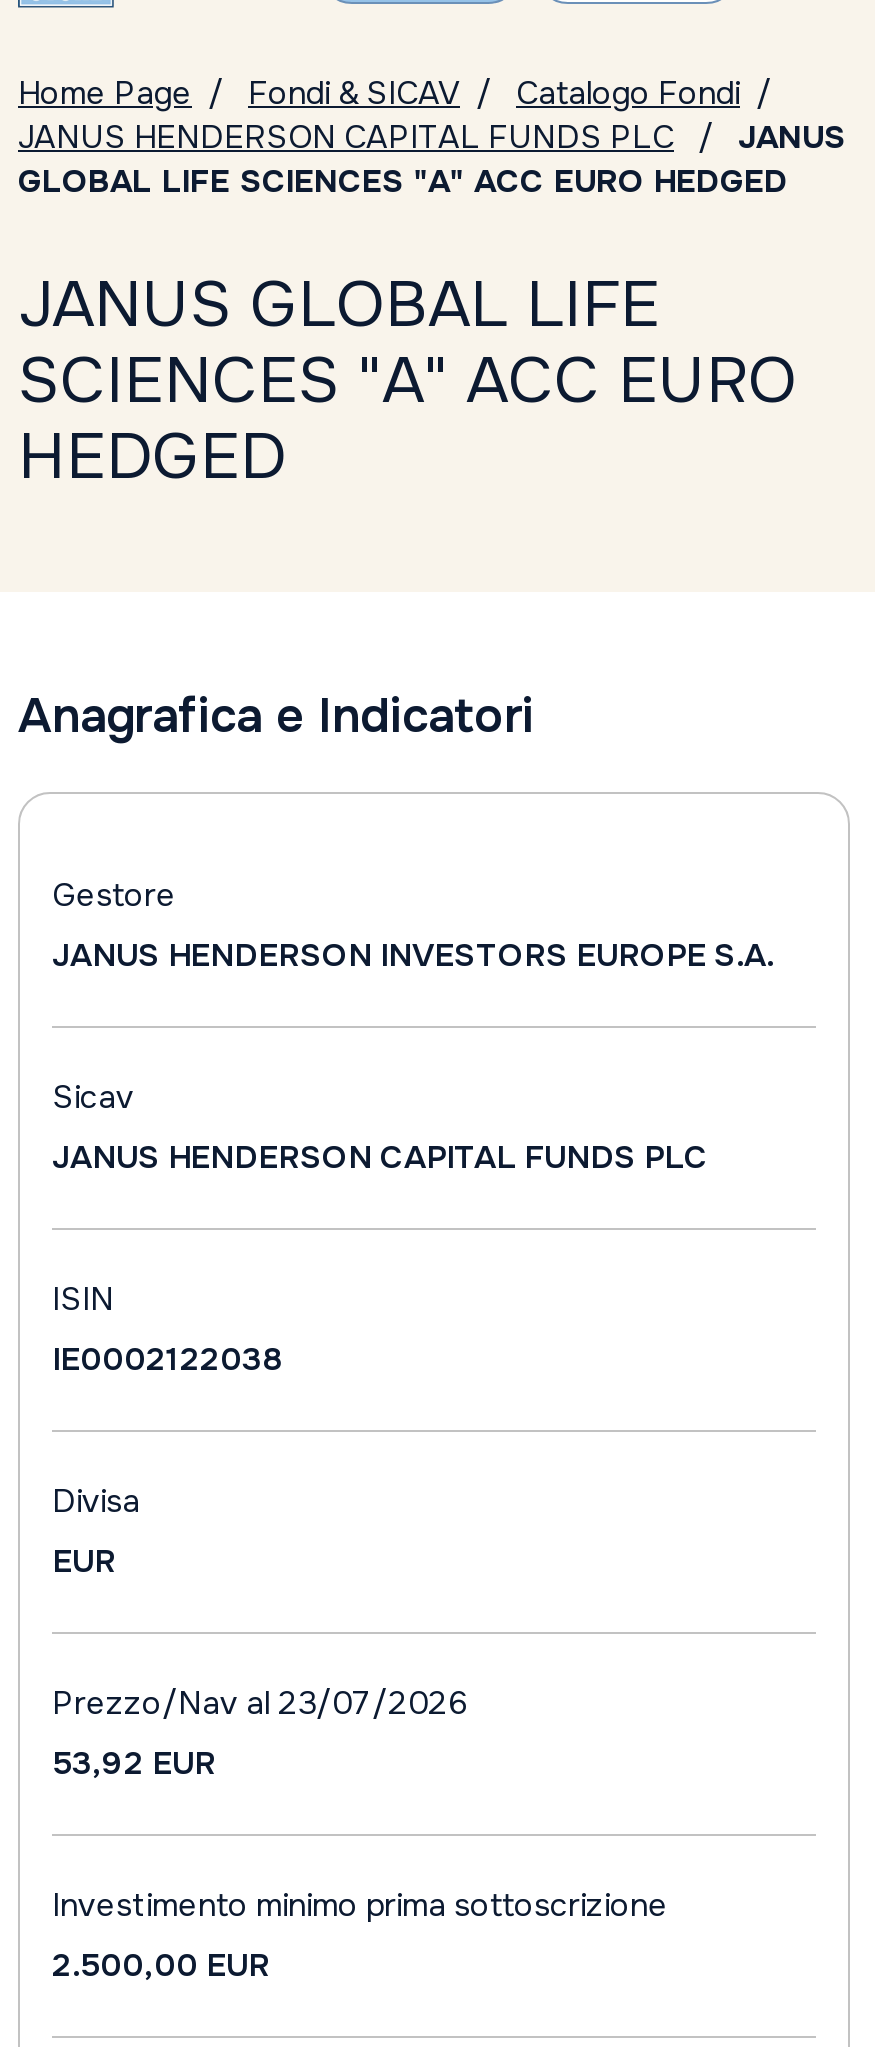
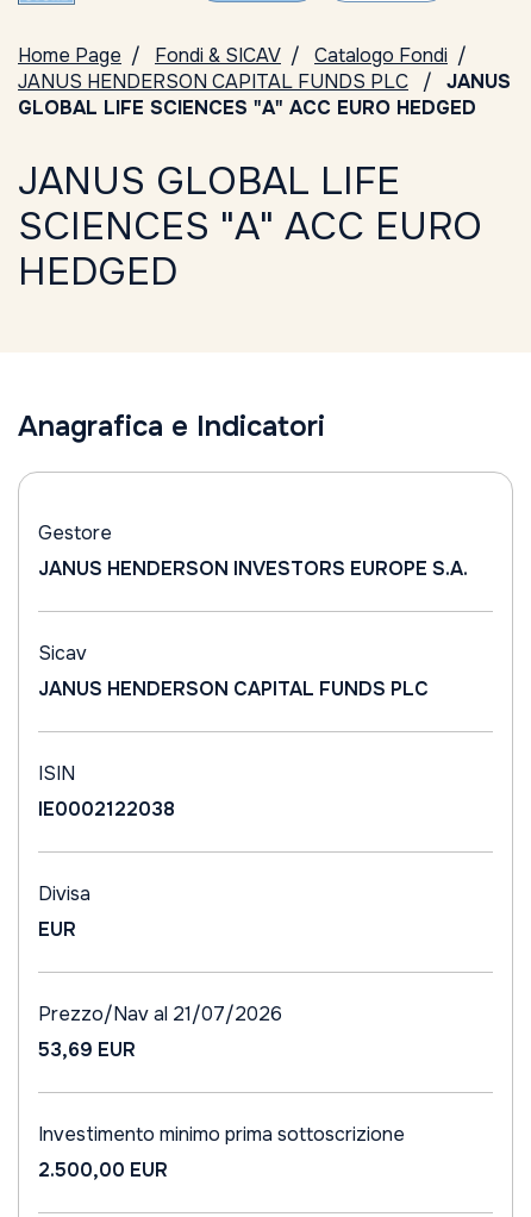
[52,1682,468,1724] Prezzo/Nav al 23/07/2026 -> [38,1001,282,1026] Prezzo/Nav al 21/07/2026
[52,1742,216,1784] 53,92 EUR -> [38,1037,136,1062] 53,69 EUR

